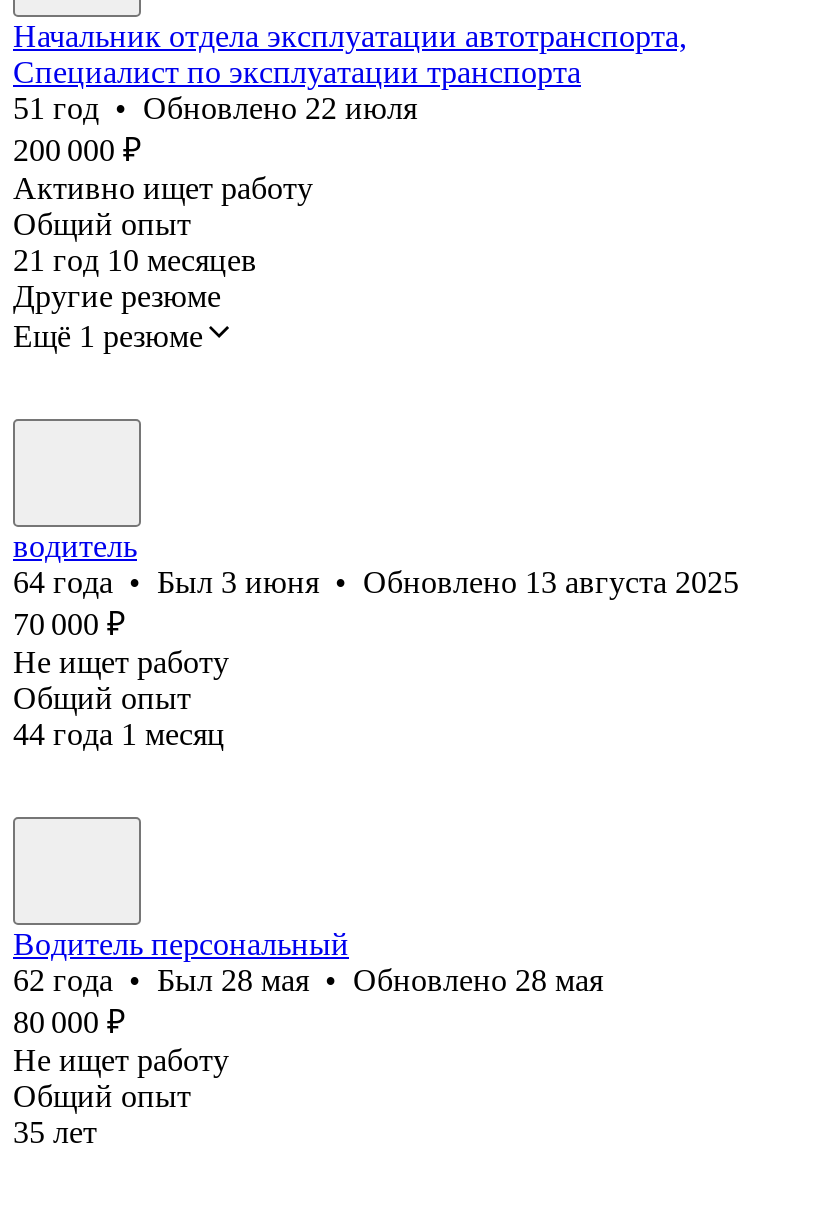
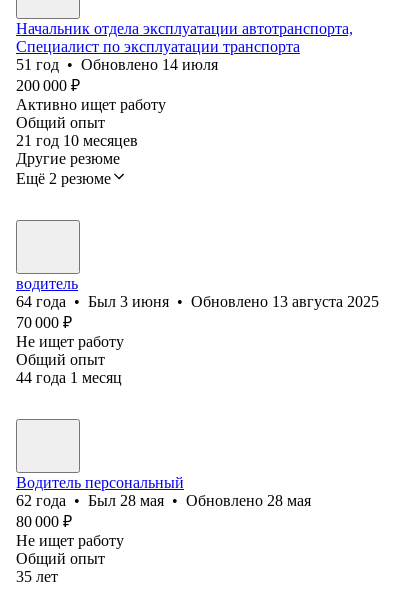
[13,91,417,125] 51 год • Обновлено 22 июля -> [16,56,218,73] 51 год • Обновлено 14 июля
[13,319,203,353] Ещё 1 резюме -> [16,170,111,187] Ещё 2 резюме

